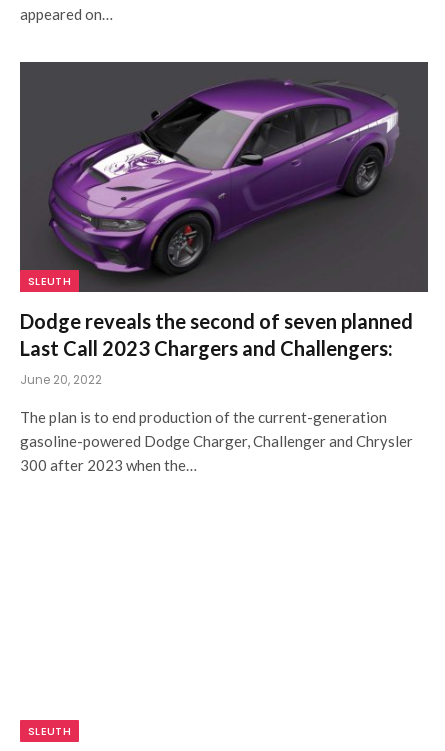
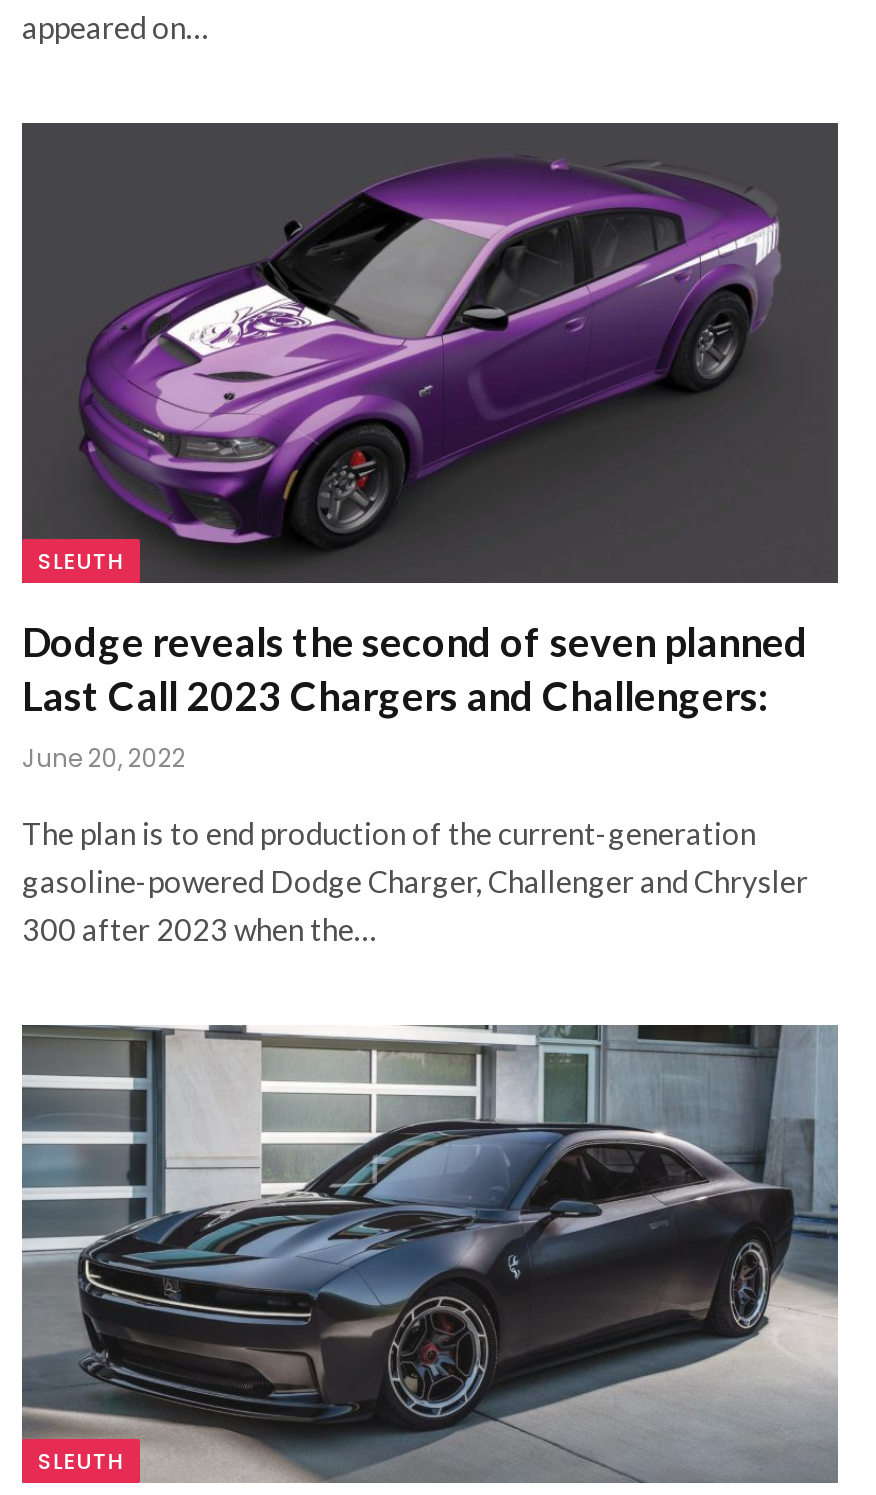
none -> [20,1023,840,1485] [image]

